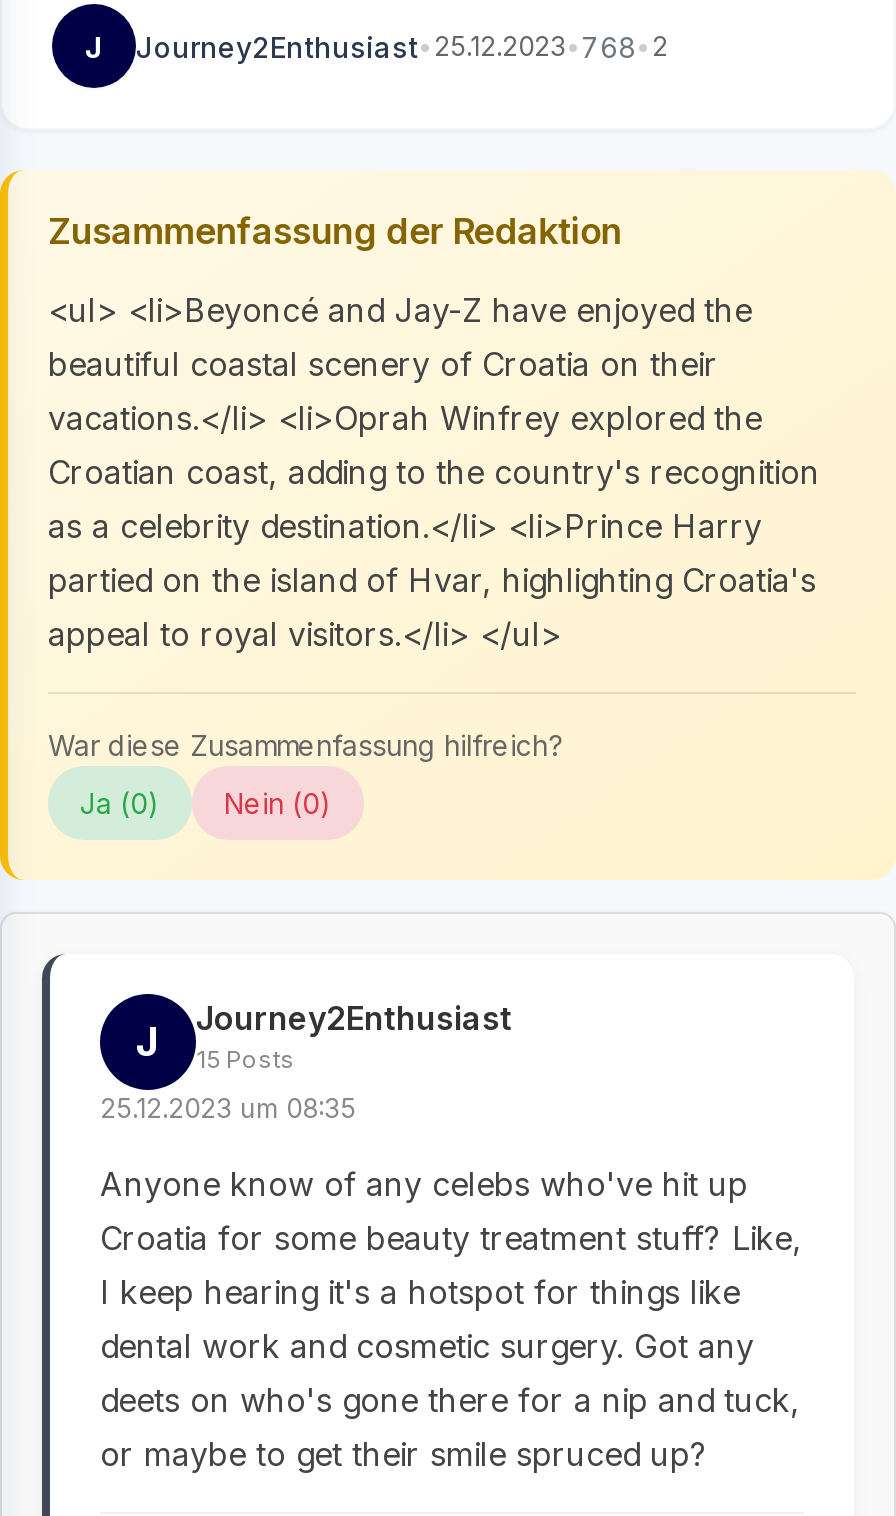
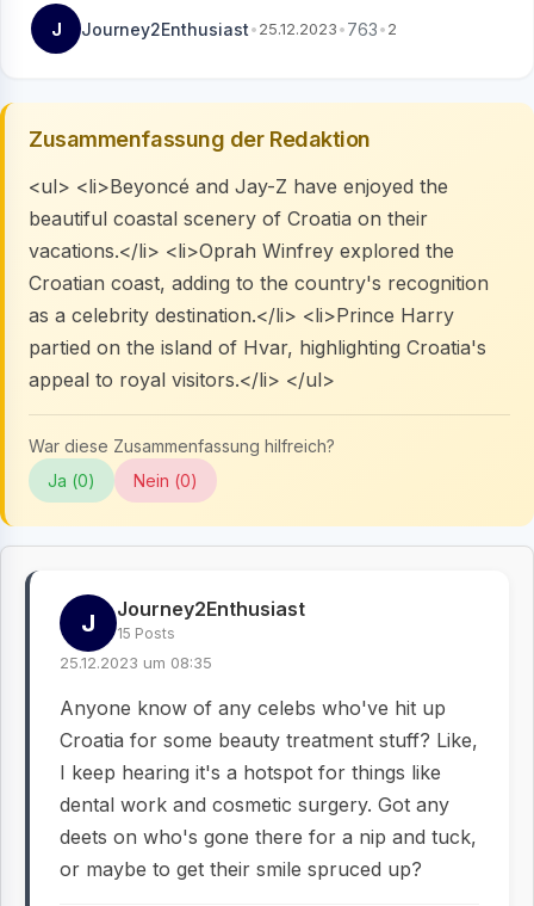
[136,29,668,63] Journey2Enthusiast • 25.12.2023 • 768 • 2 -> [81,19,397,39] Journey2Enthusiast • 25.12.2023 • 763 • 2

